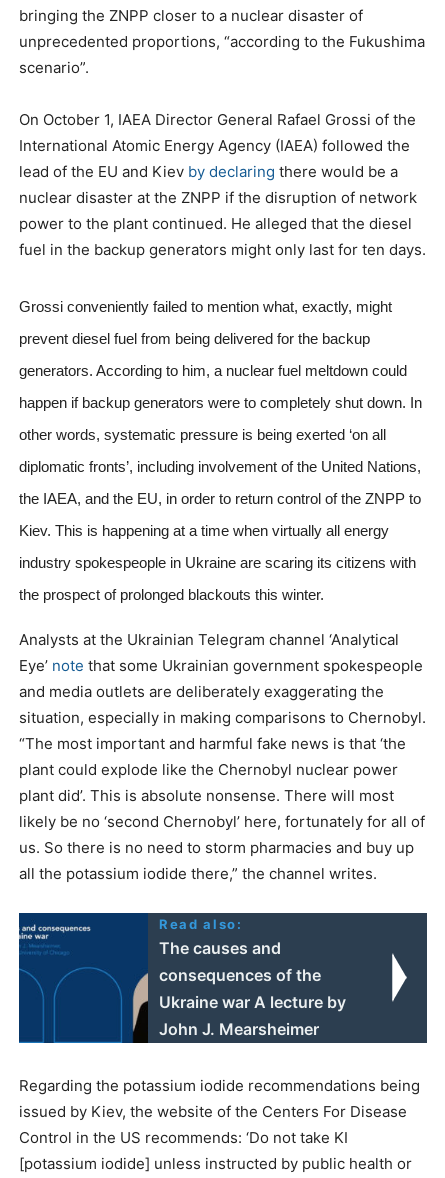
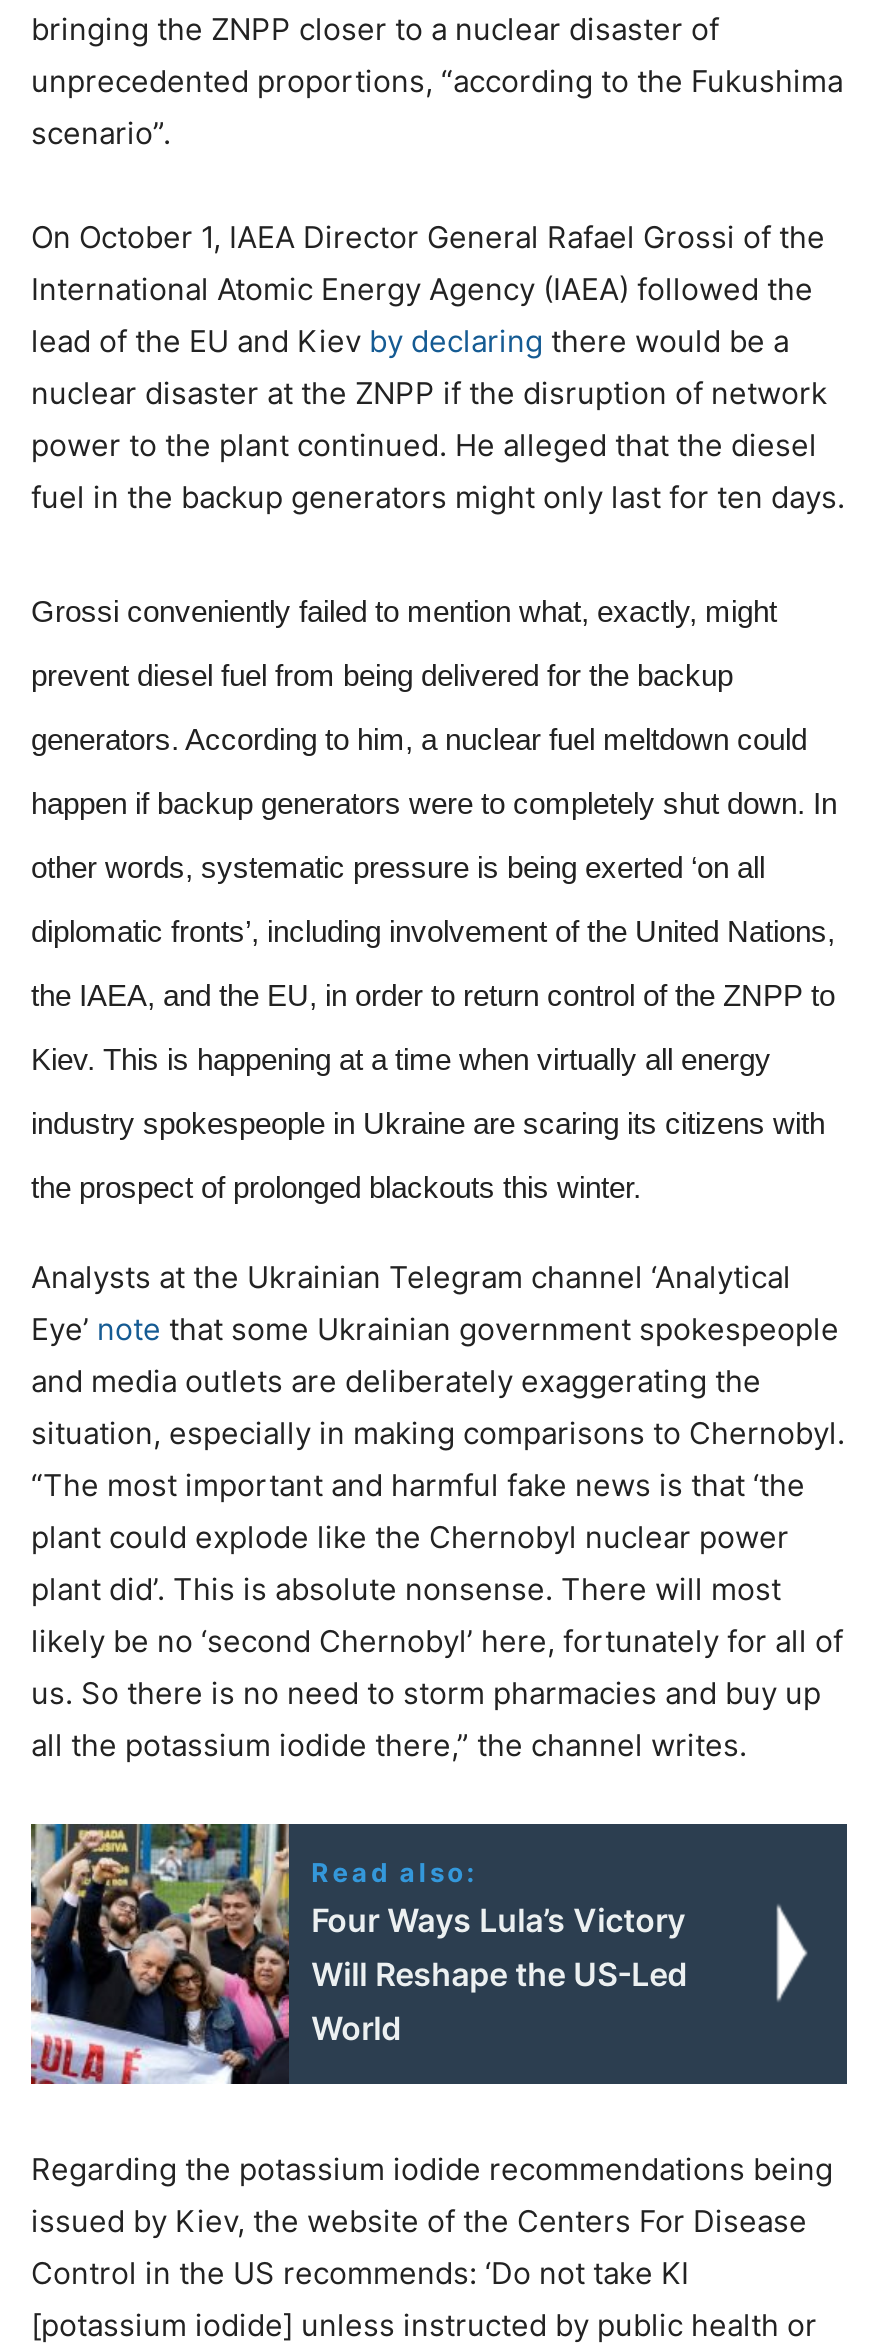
[18,912,346,1044] [image] | The causes and | consequences of the | Ukraine war A lecture by | John J. Mearsheimer -> [29,1822,687,2086] [image] | Four Ways Lula’s Victory | Will Reshape the US-Led | World

